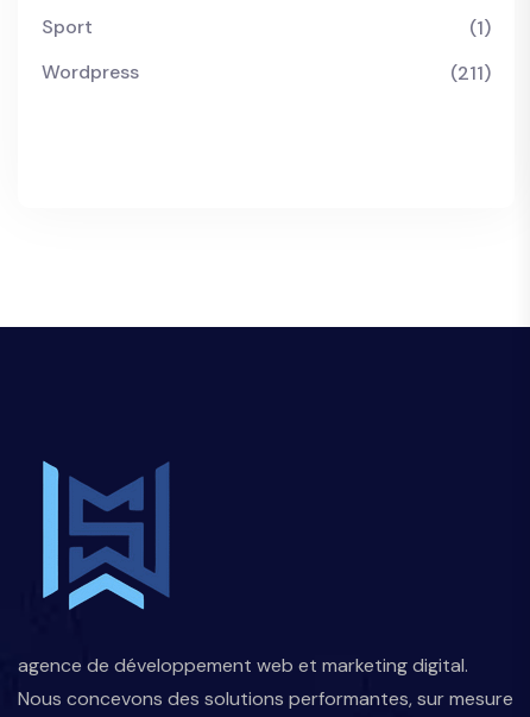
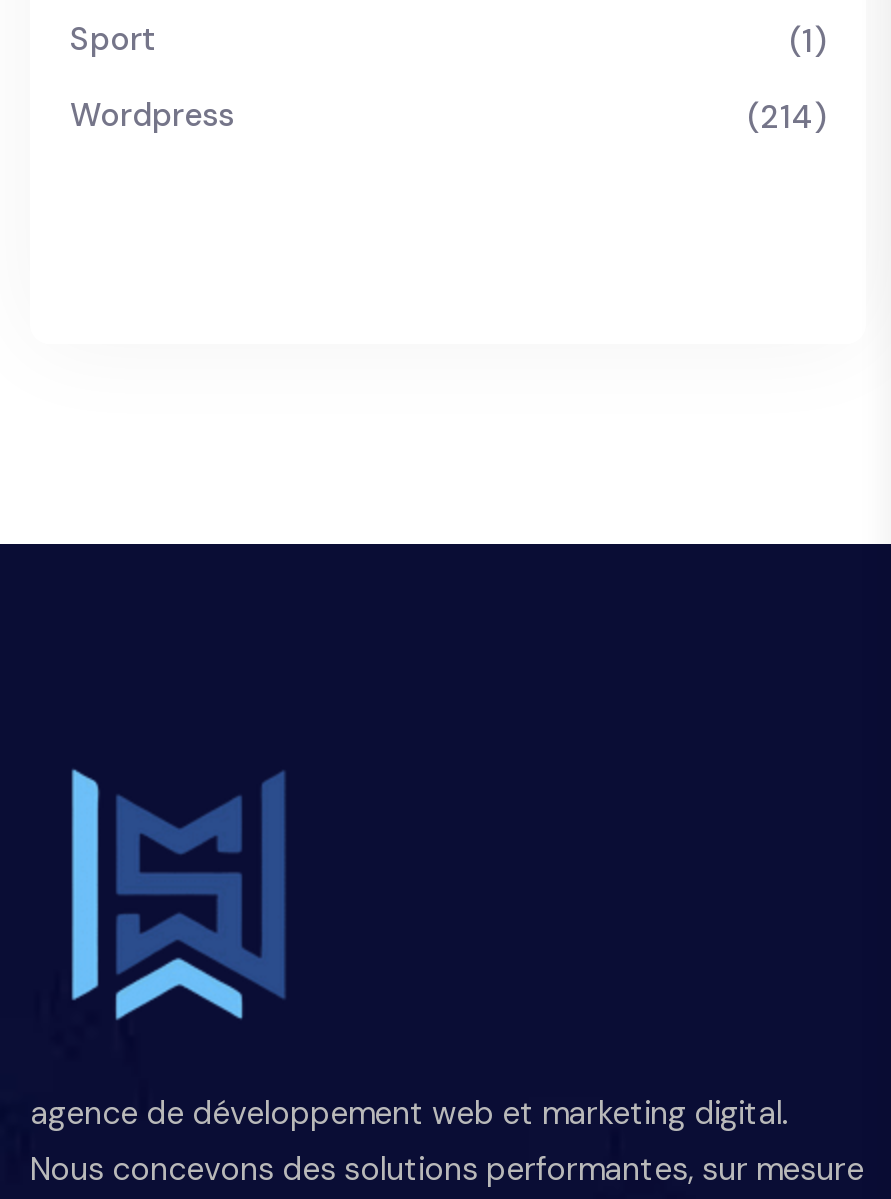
[450,61,491,86] (211) -> [748,96,826,138] (214)

